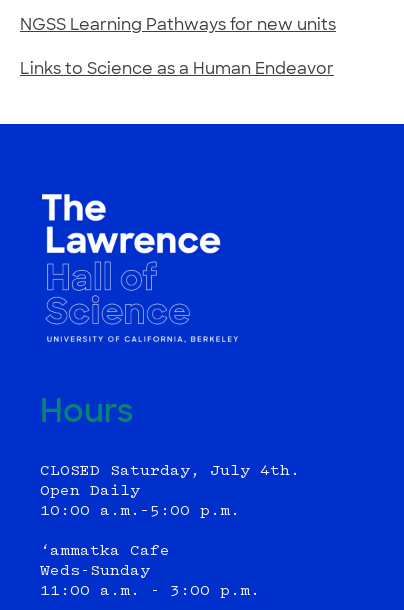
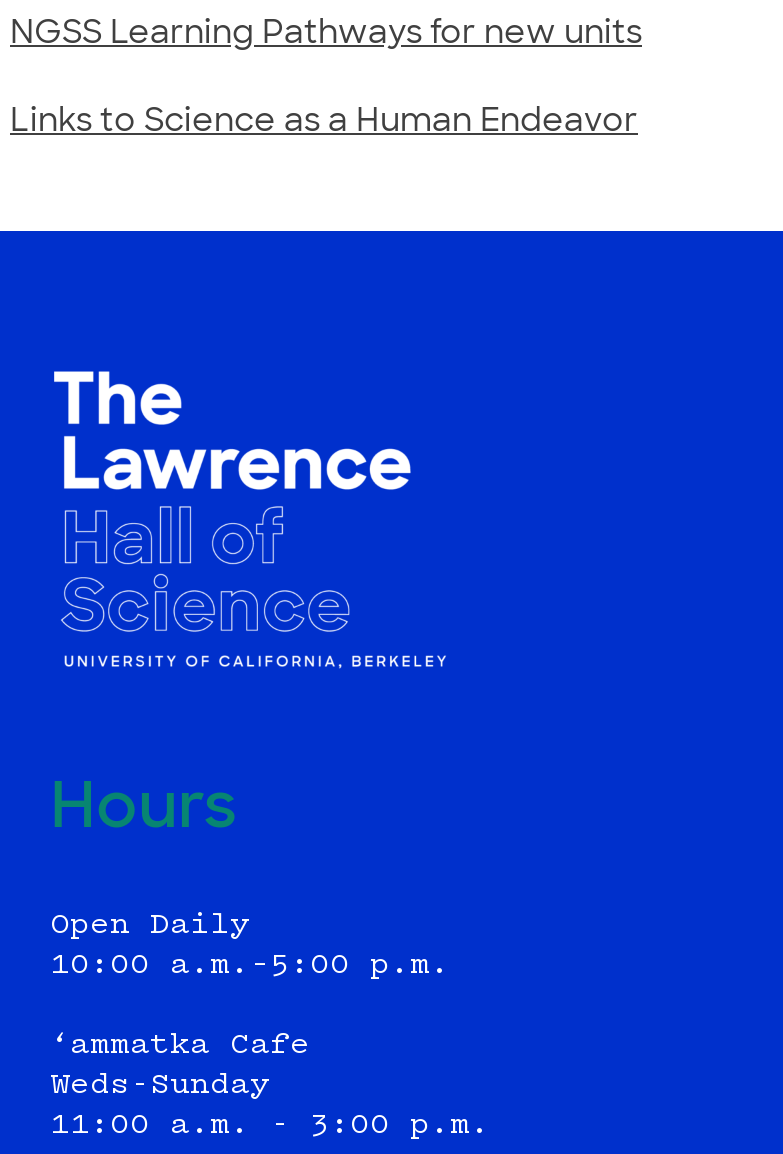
[40,464,310,479] CLOSED Saturday, July 4th. -> none

